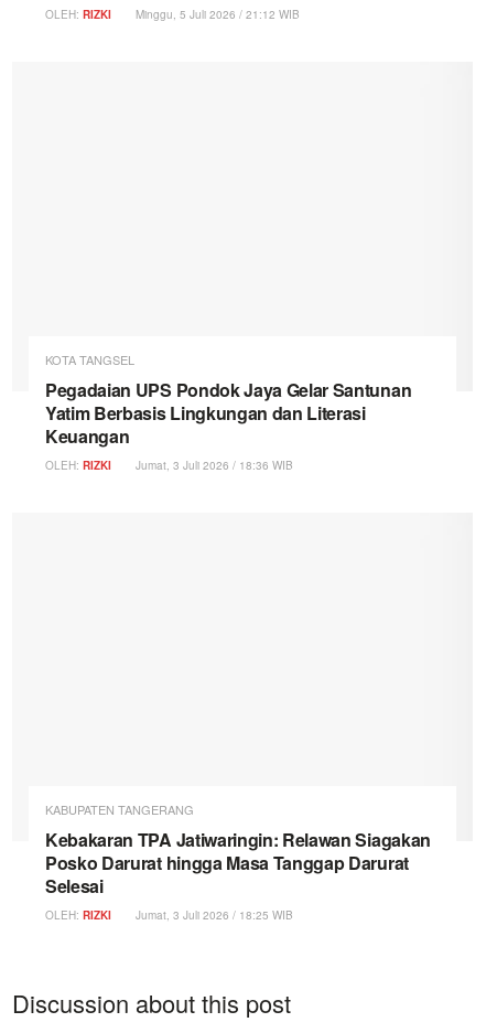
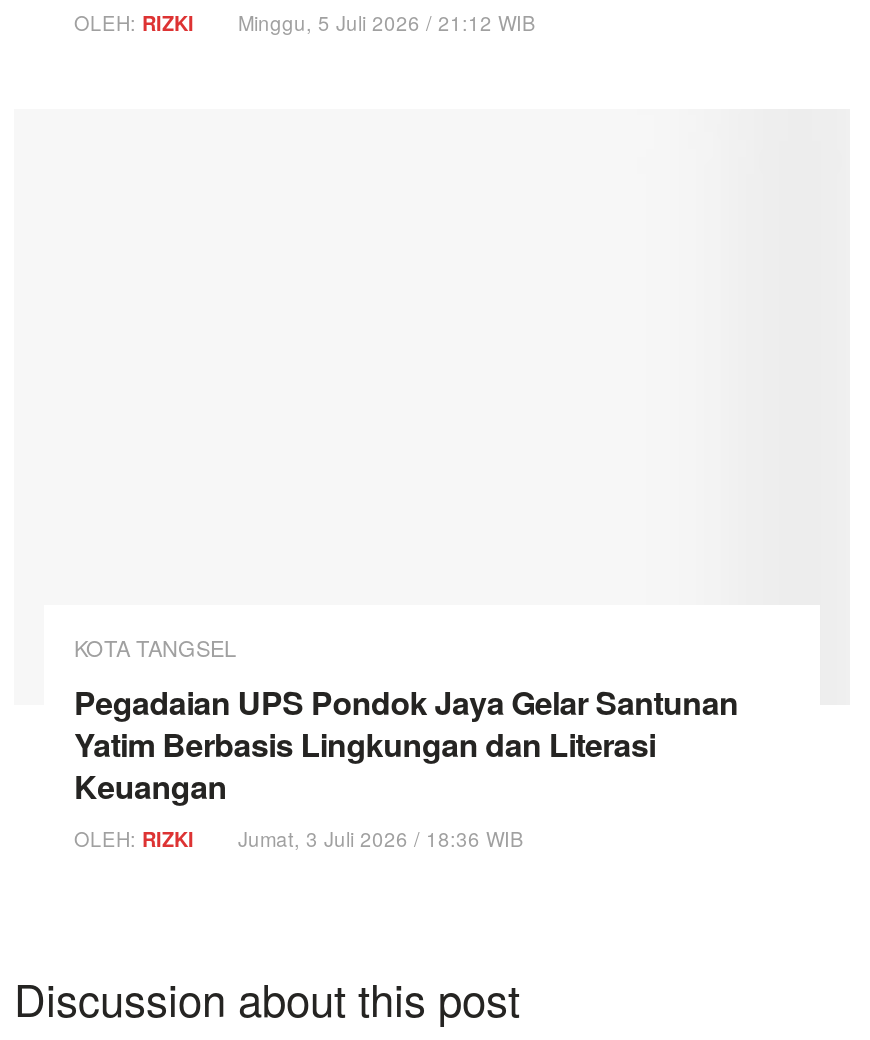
[45,801,431,923] KABUPATEN TANGERANG | Kebakaran TPA Jatiwaringin: Relawan Siagakan | Posko Darurat hingga Masa Tanggap Darurat | Selesai | OLEH: RIZKI | Jumat, 3 Juli 2026 / 18:25 WIB -> none

